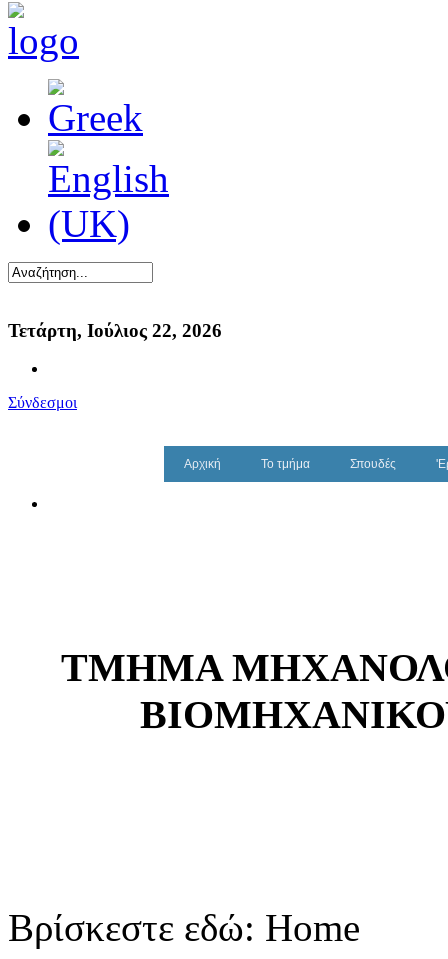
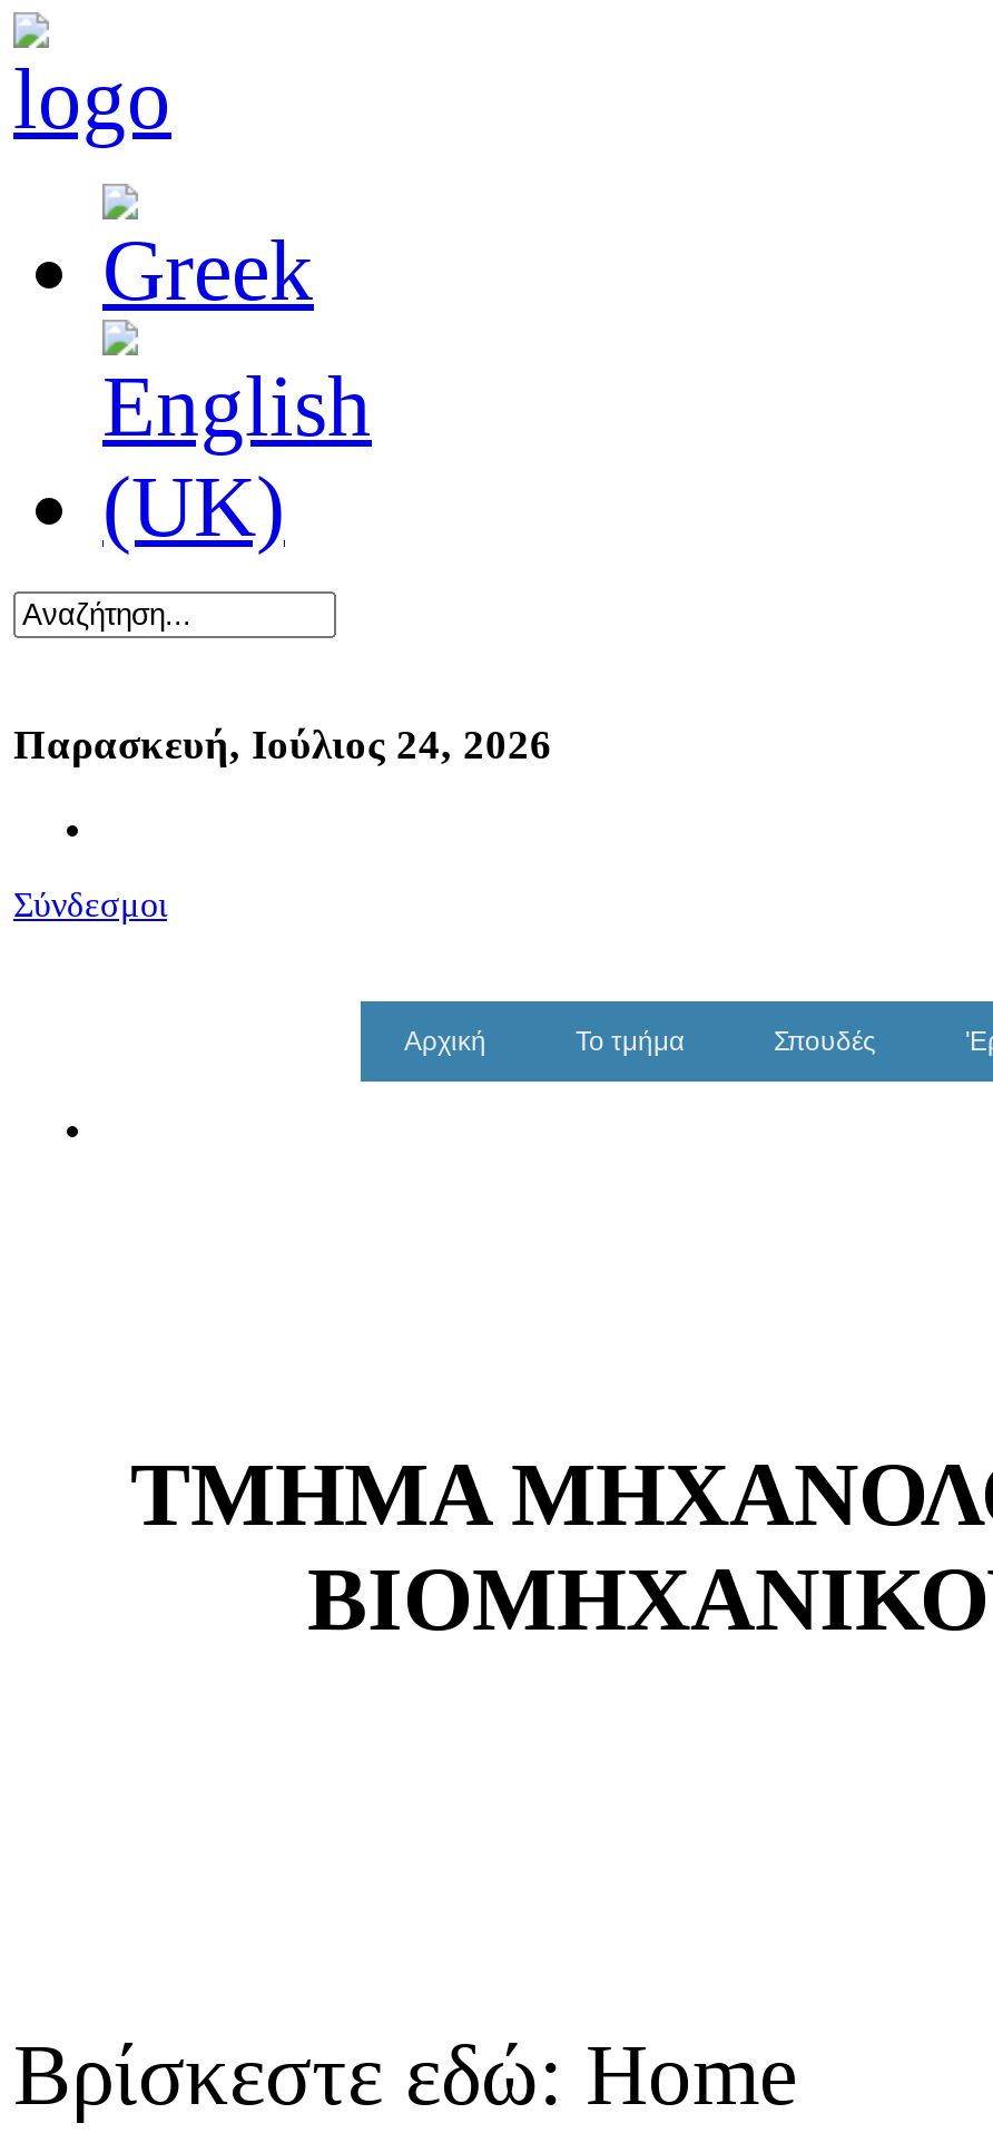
[8,320,222,341] Τετάρτη, Ιούλιος 22, 2026 -> [13,720,552,767] Παρασκευή, Ιούλιος 24, 2026

